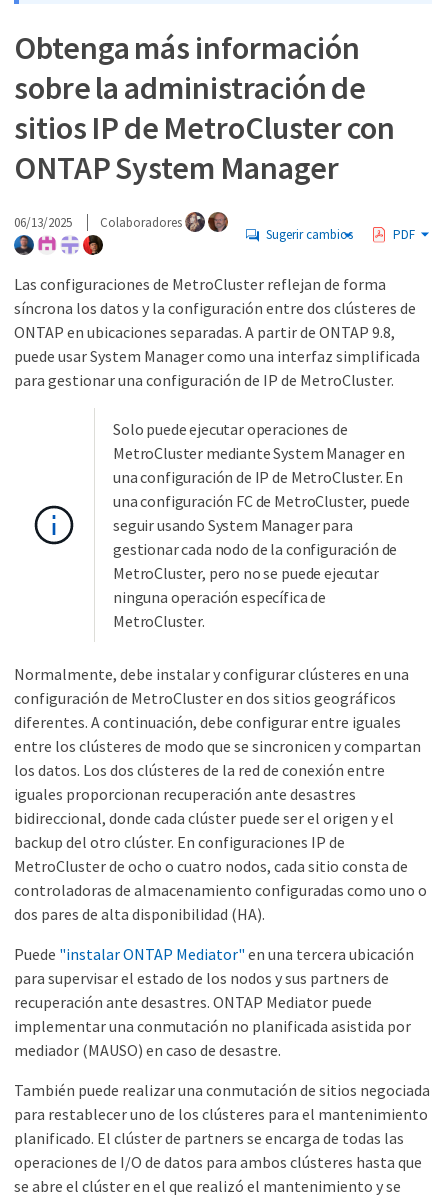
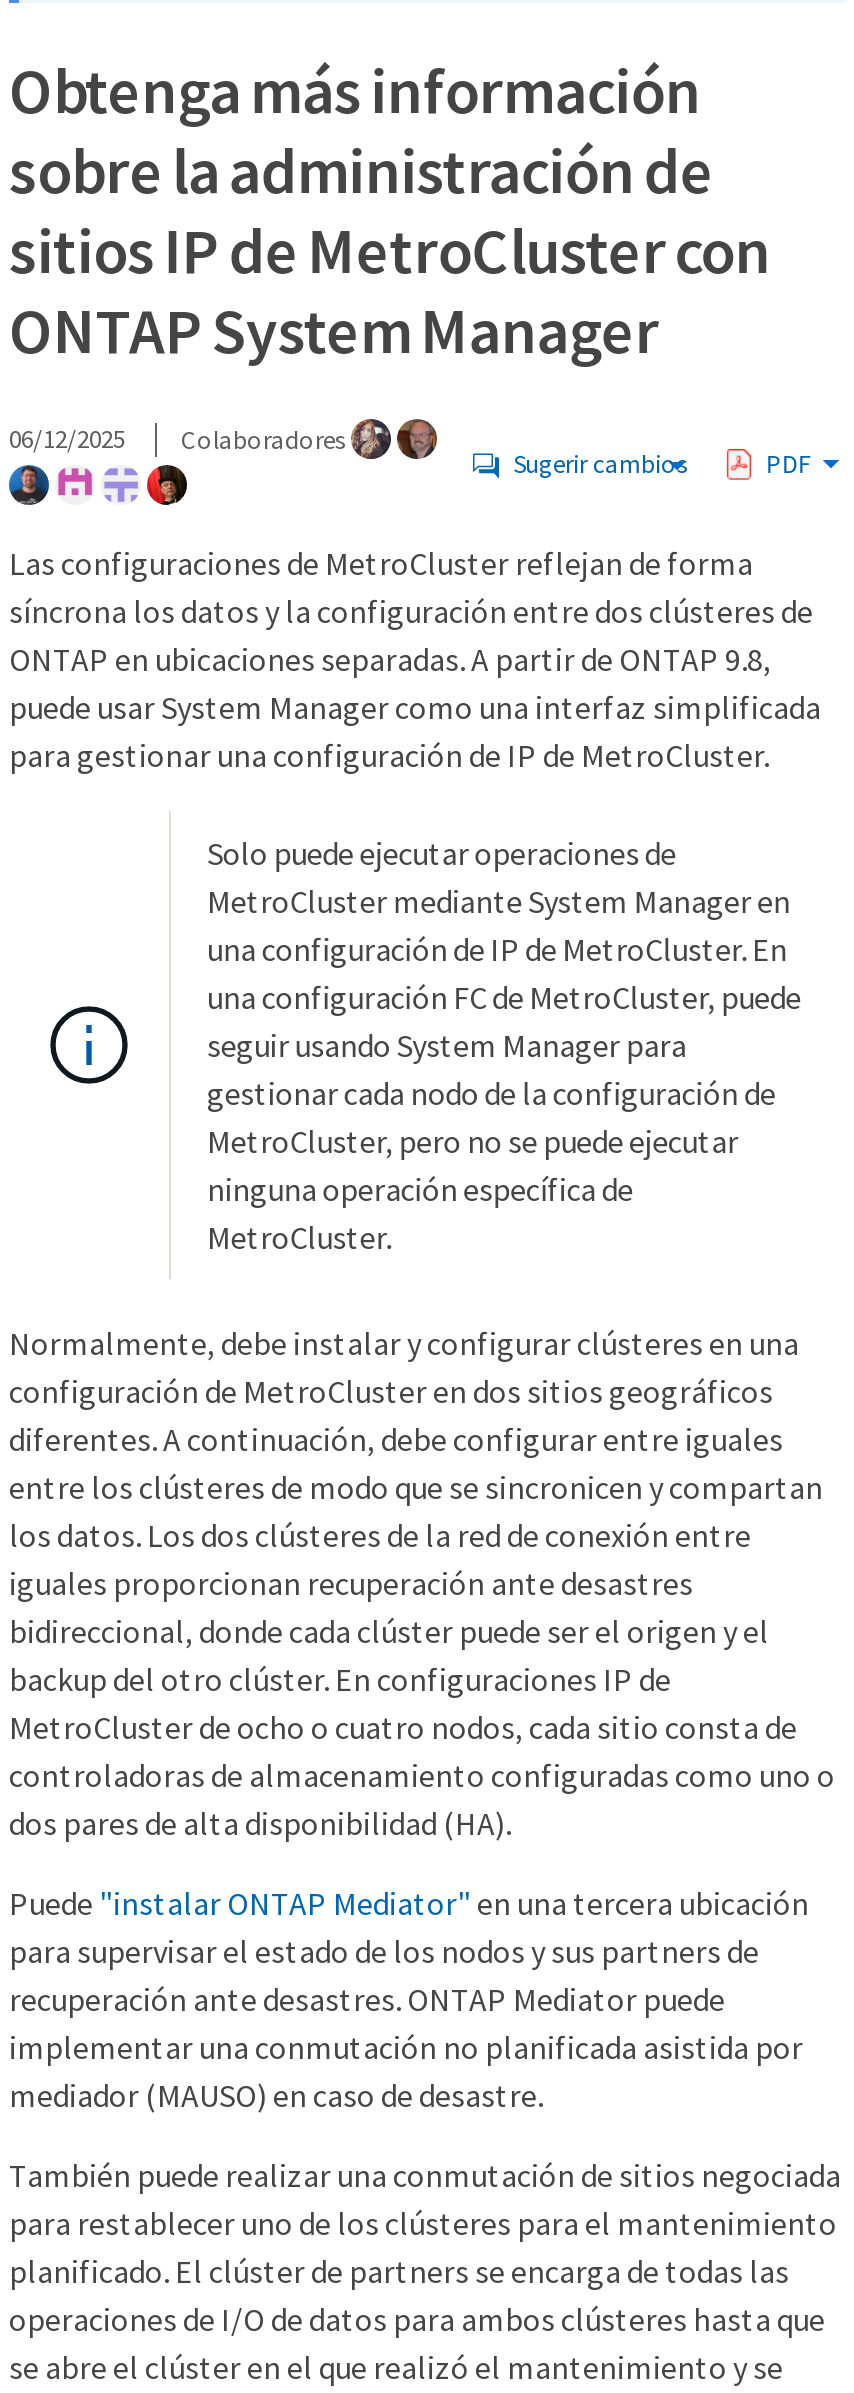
[14,214,185,231] 06/13/2025 Colaboradores -> [9,422,351,456] 06/12/2025 Colaboradores

